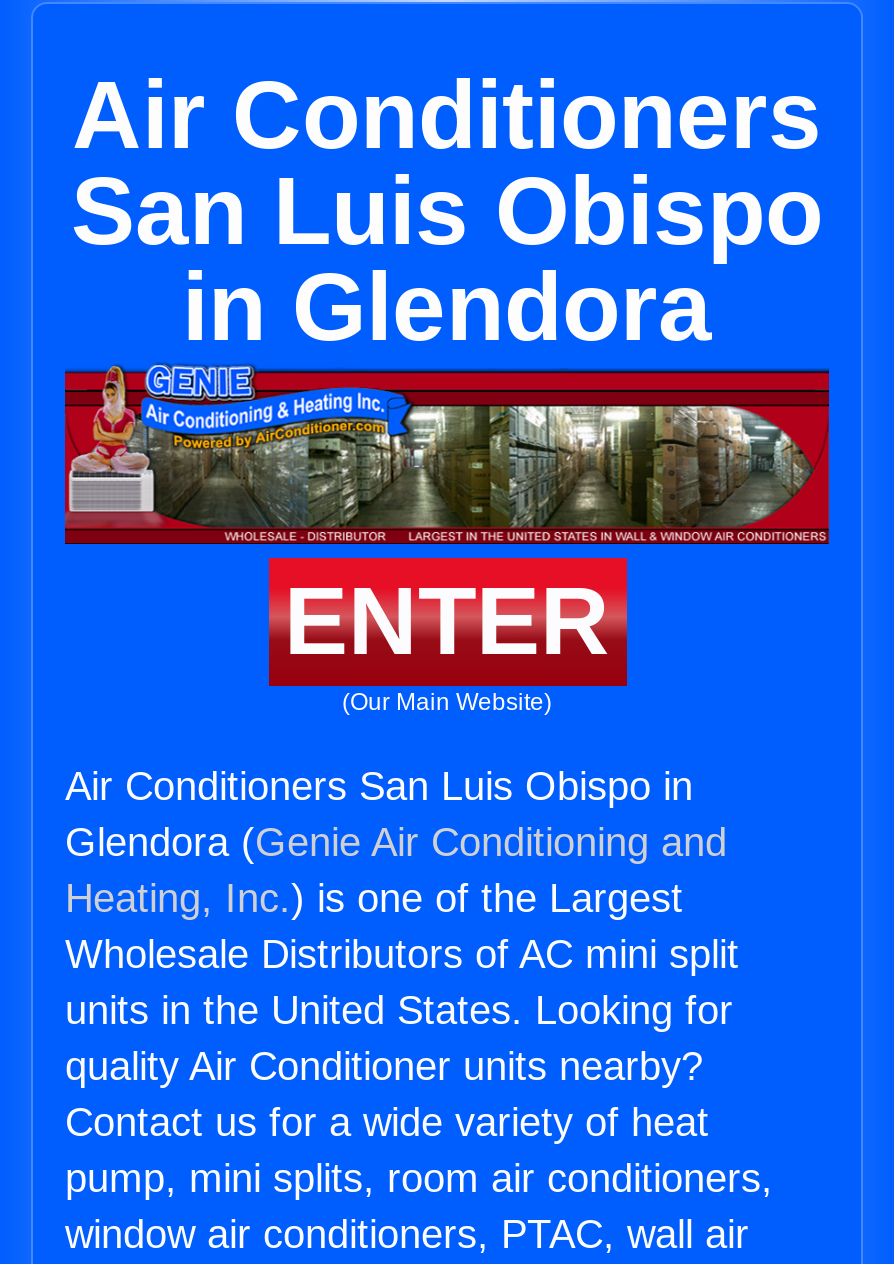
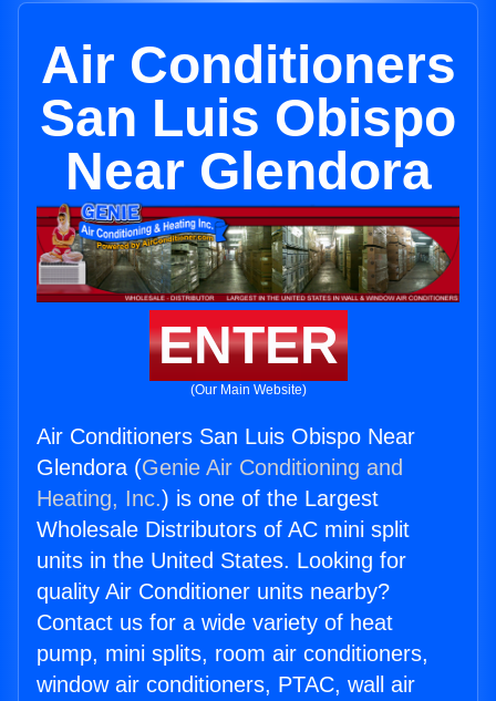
[182,254,712,360] in Glendora -> [65,142,431,200] Near Glendora
[65,764,693,808] Air Conditioners San Luis Obispo in -> [37,424,415,449] Air Conditioners San Luis Obispo Near

